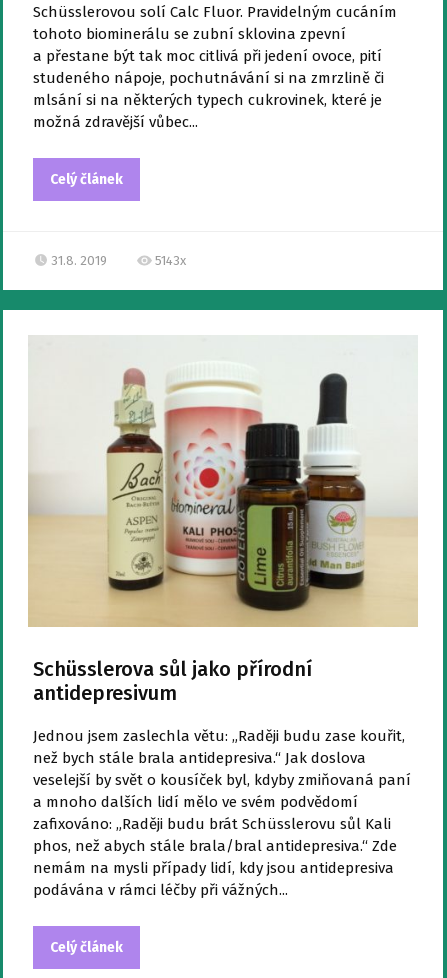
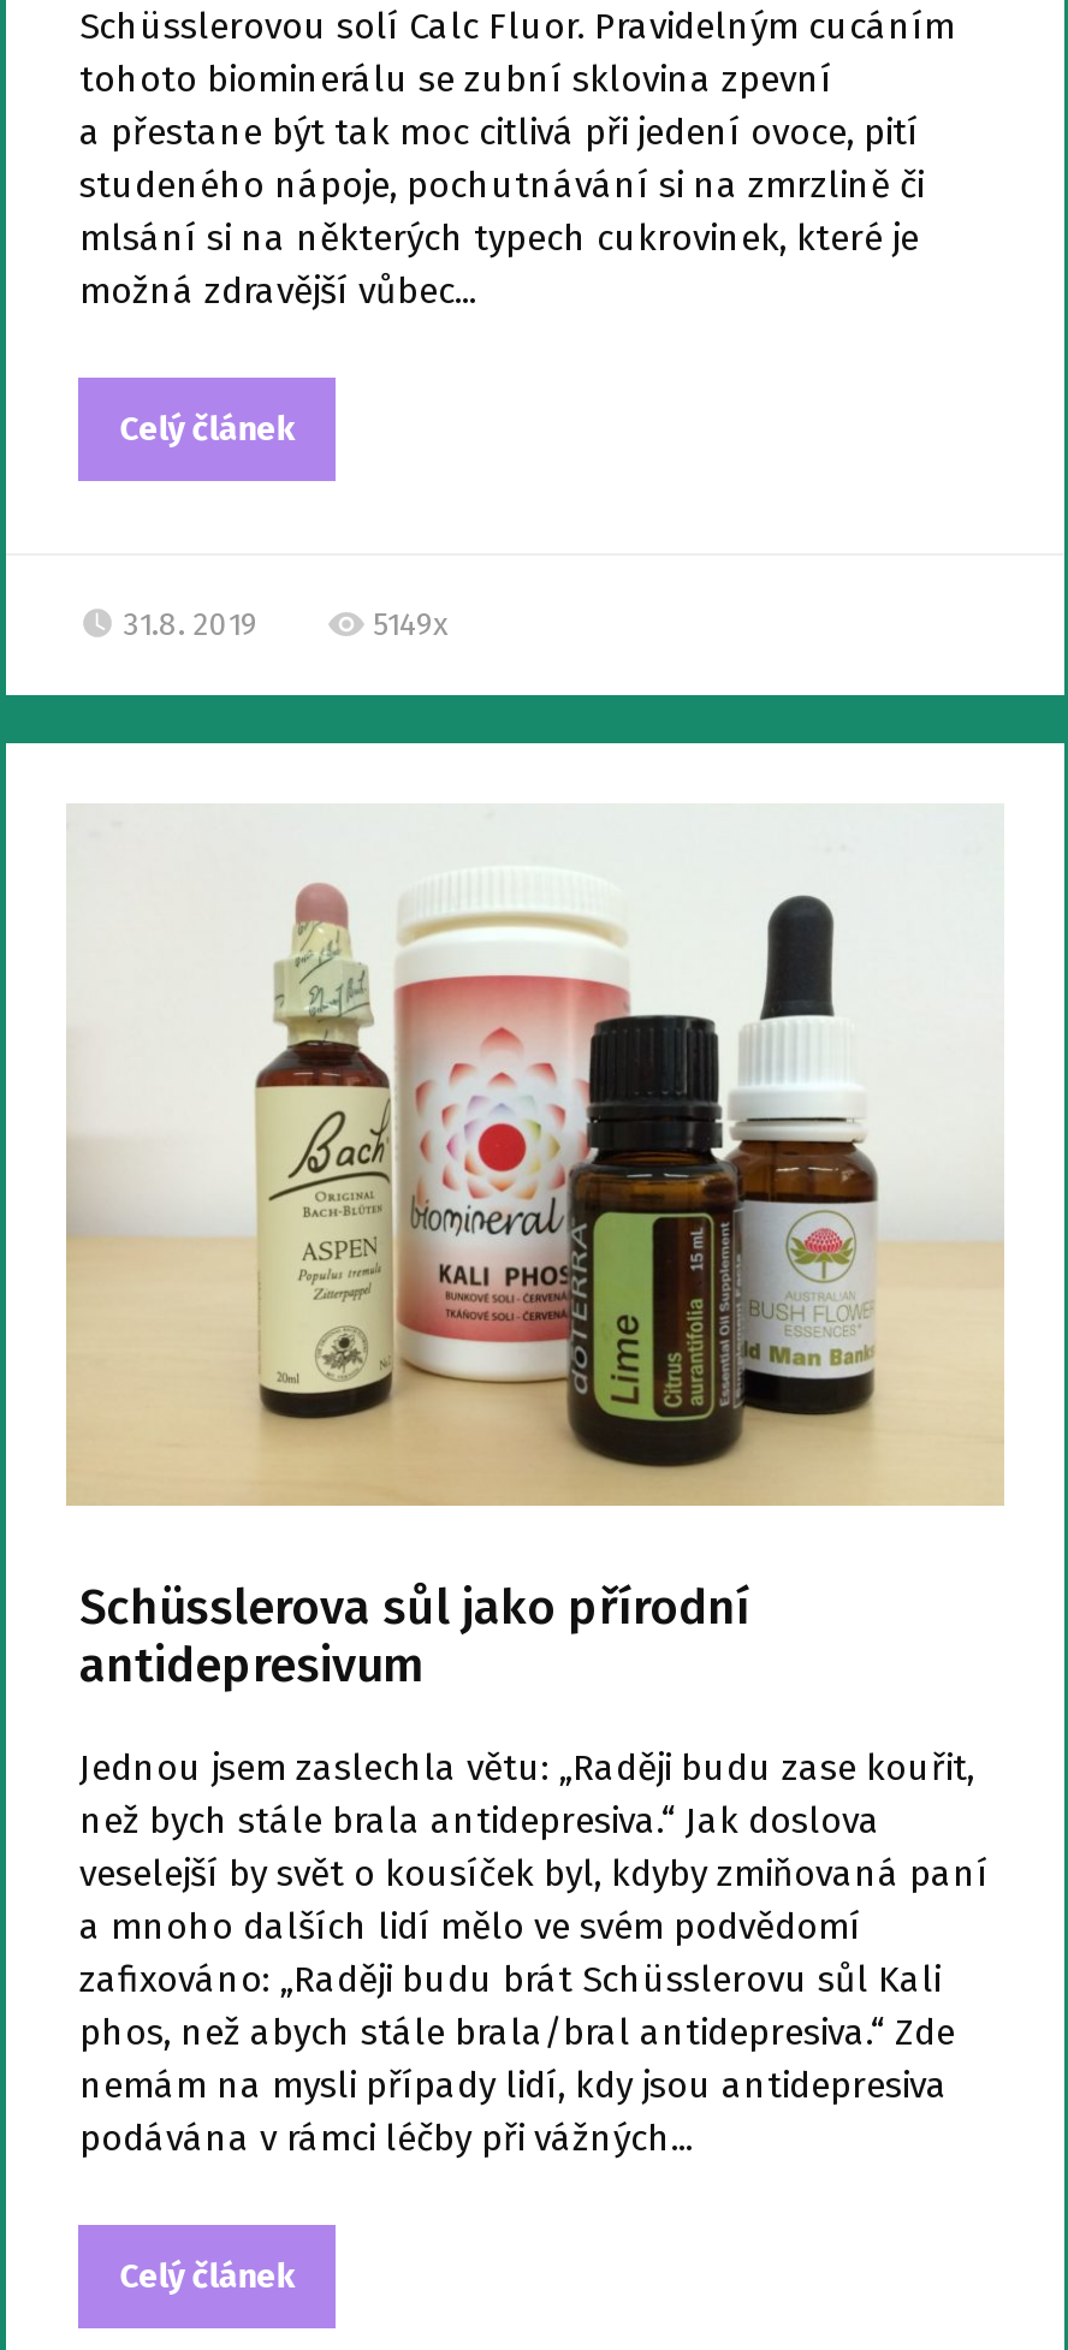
[155,252,186,267] 5143x -> [373,607,447,643] 5149x

